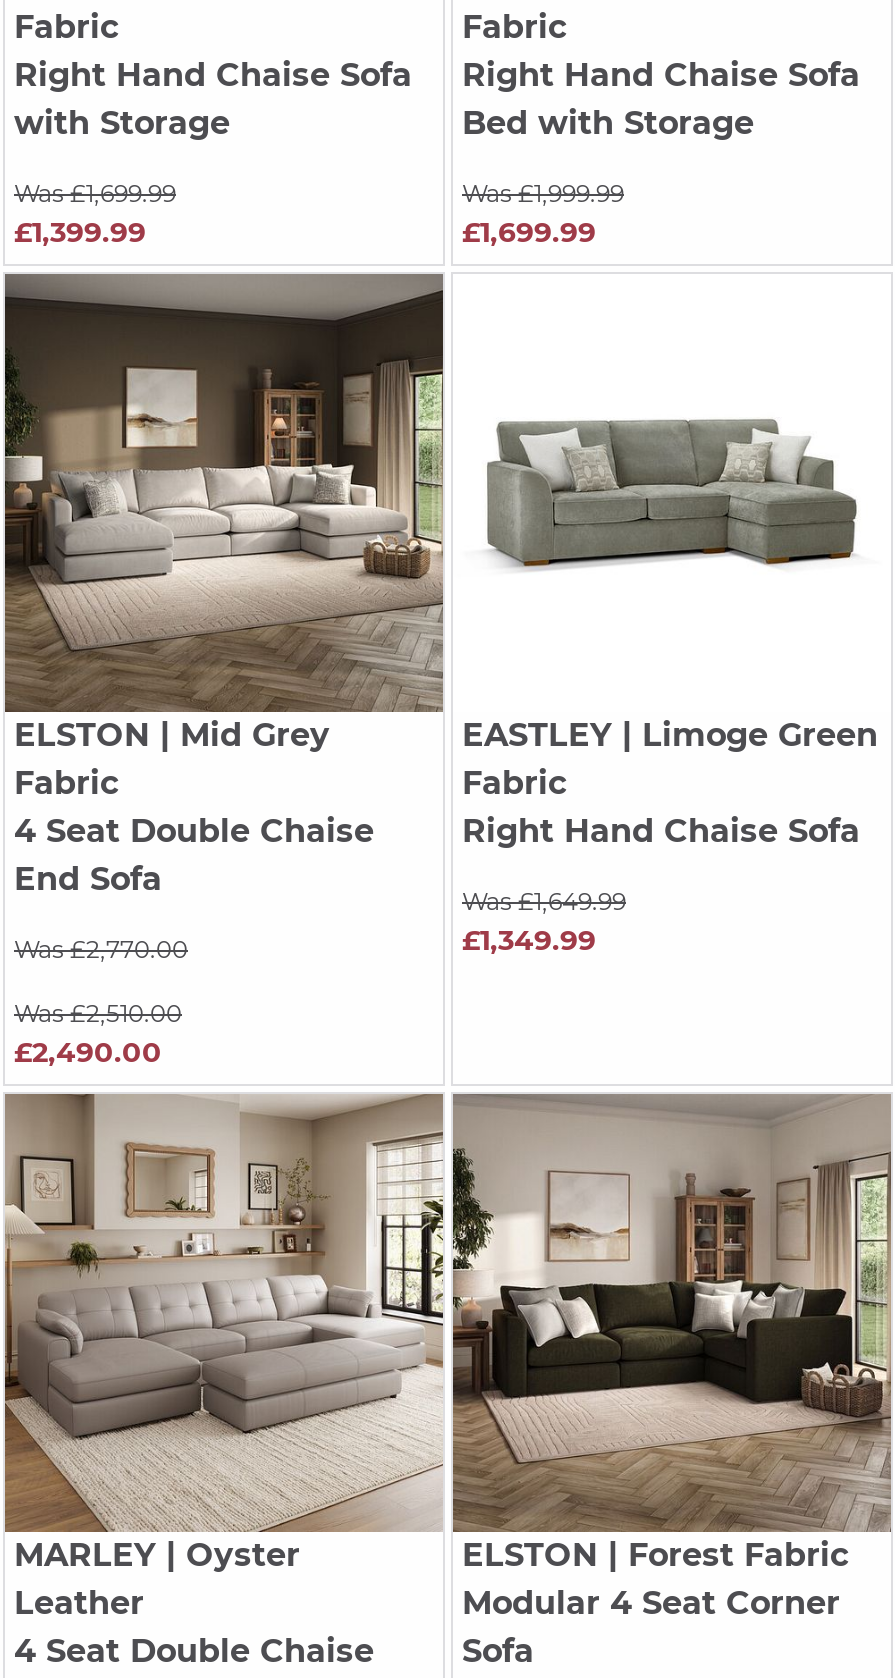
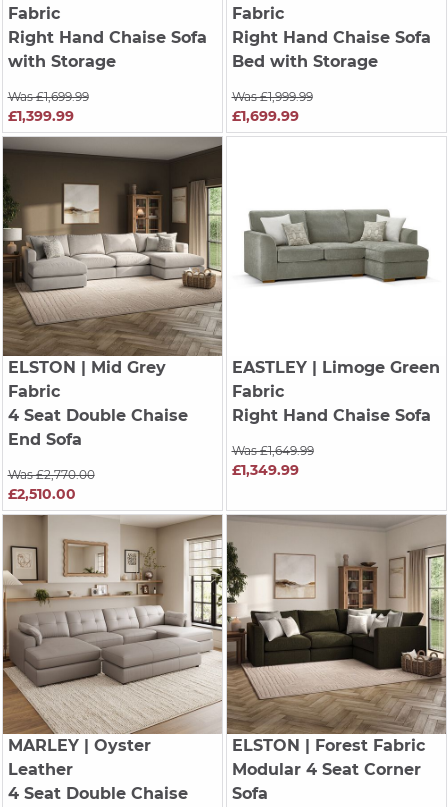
[14,998,182,1070] Was £2,510.00 | £2,490.00 -> [7,485,75,503] £2,510.00

